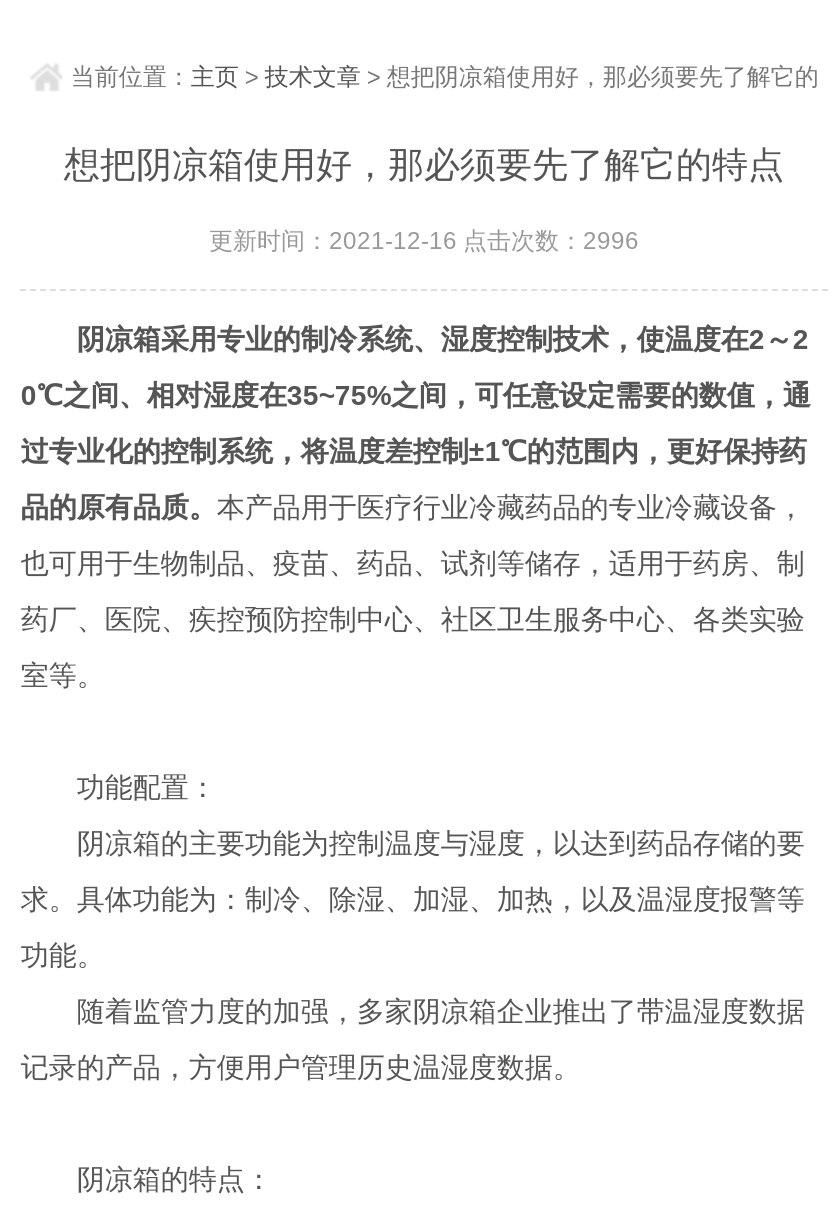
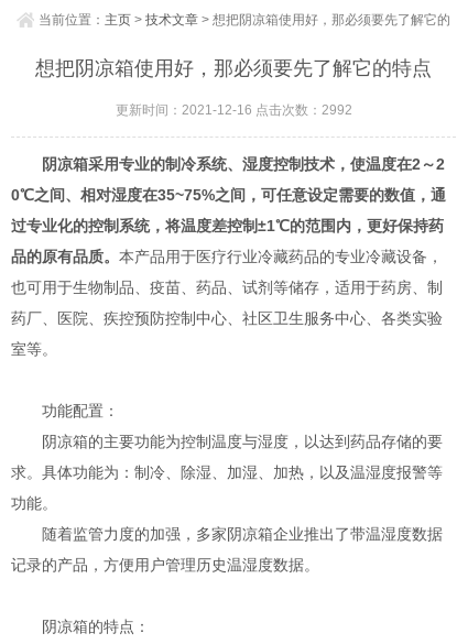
[209,227,639,255] 更新时间：2021-12-16 点击次数：2996 -> [115,102,352,118] 更新时间：2021-12-16 点击次数：2992

